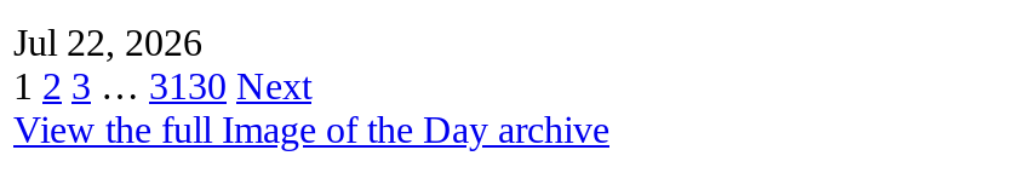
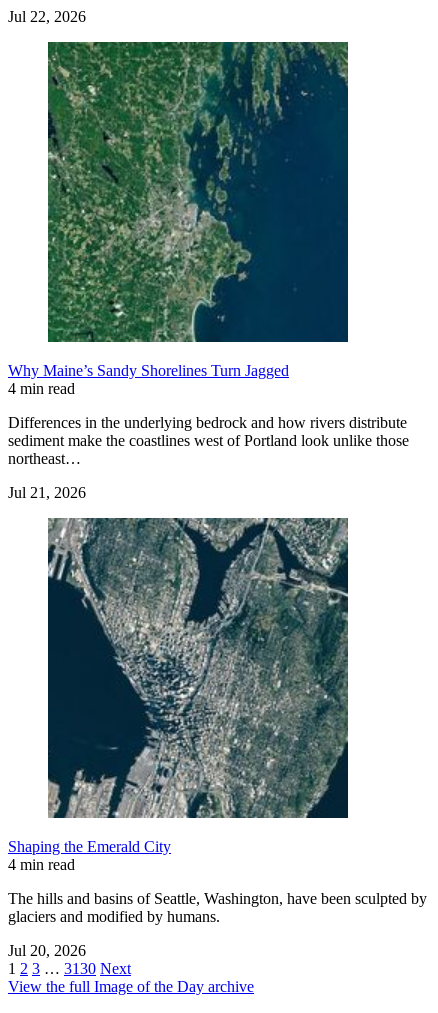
none -> [8,41,409,501] [image] | Why Maine’s Sandy Shorelines Turn Jagged | 4 min read | Differences in the underlying bedrock and how rivers distribute | sediment make the coastlines west of Portland look unlike those | northeast… | Jul 21, 2026
none -> [8,517,427,959] [image] | Shaping the Emerald City | 4 min read | The hills and basins of Seattle, Washington, have been sculpted by | glaciers and modified by humans. | Jul 20, 2026

